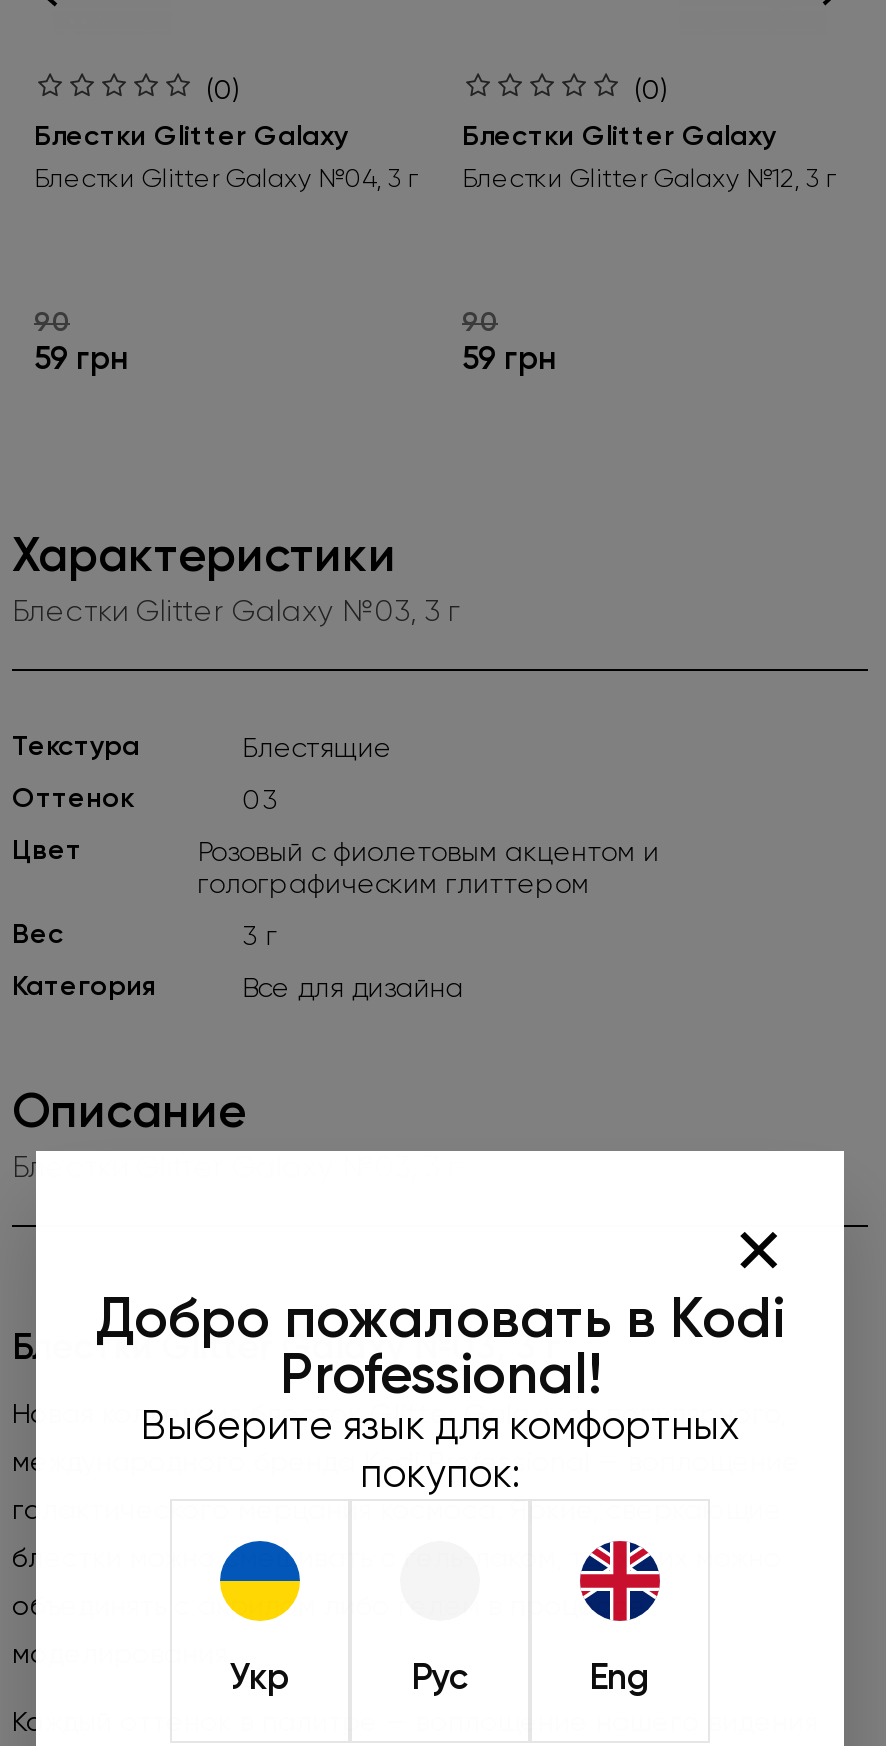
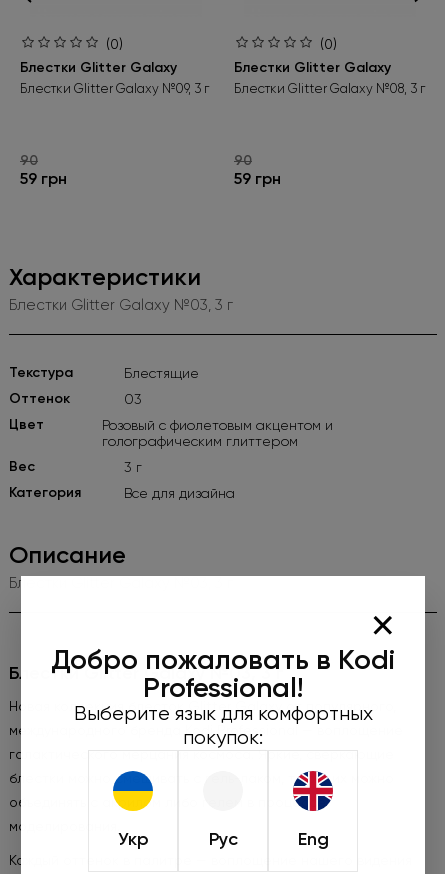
[34,163,418,193] Блестки Glitter Galaxy №04, 3 г -> [20,81,209,96] Блестки Glitter Galaxy №09, 3 г
[462,163,836,193] Блестки Glitter Galaxy №12, 3 г -> [234,81,425,96] Блестки Glitter Galaxy №08, 3 г

